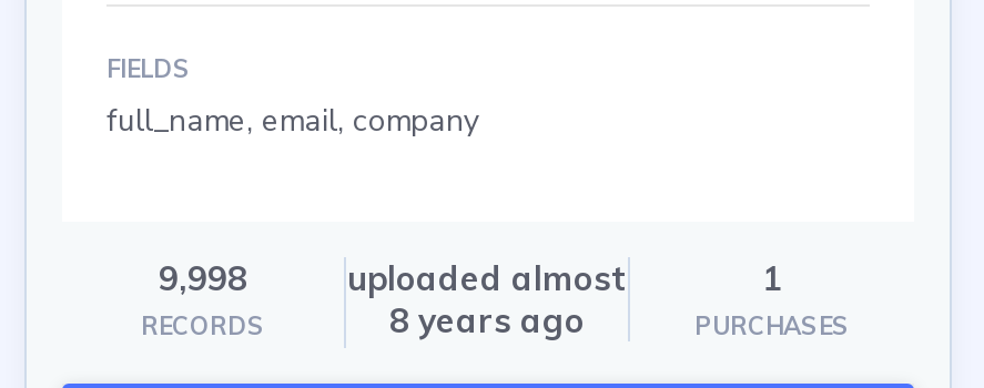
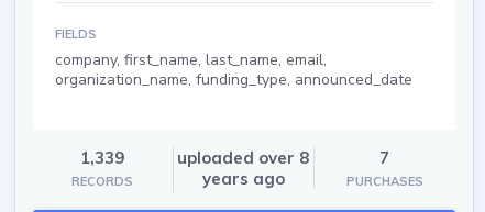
[106,99,479,141] full_name, email, company -> [55,49,412,90] company, first_name, last_name, email, | organization_name, funding_type, announced_date
[159,256,247,298] 9,998 -> [81,147,125,168] 1,339
[347,256,627,340] uploaded almost | 8 years ago -> [178,147,310,188] uploaded over 8 | years ago
[762,256,782,298] 1 -> [380,147,390,168] 7

